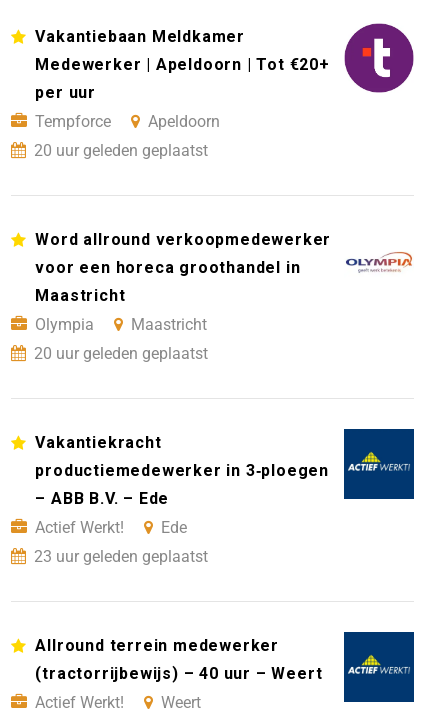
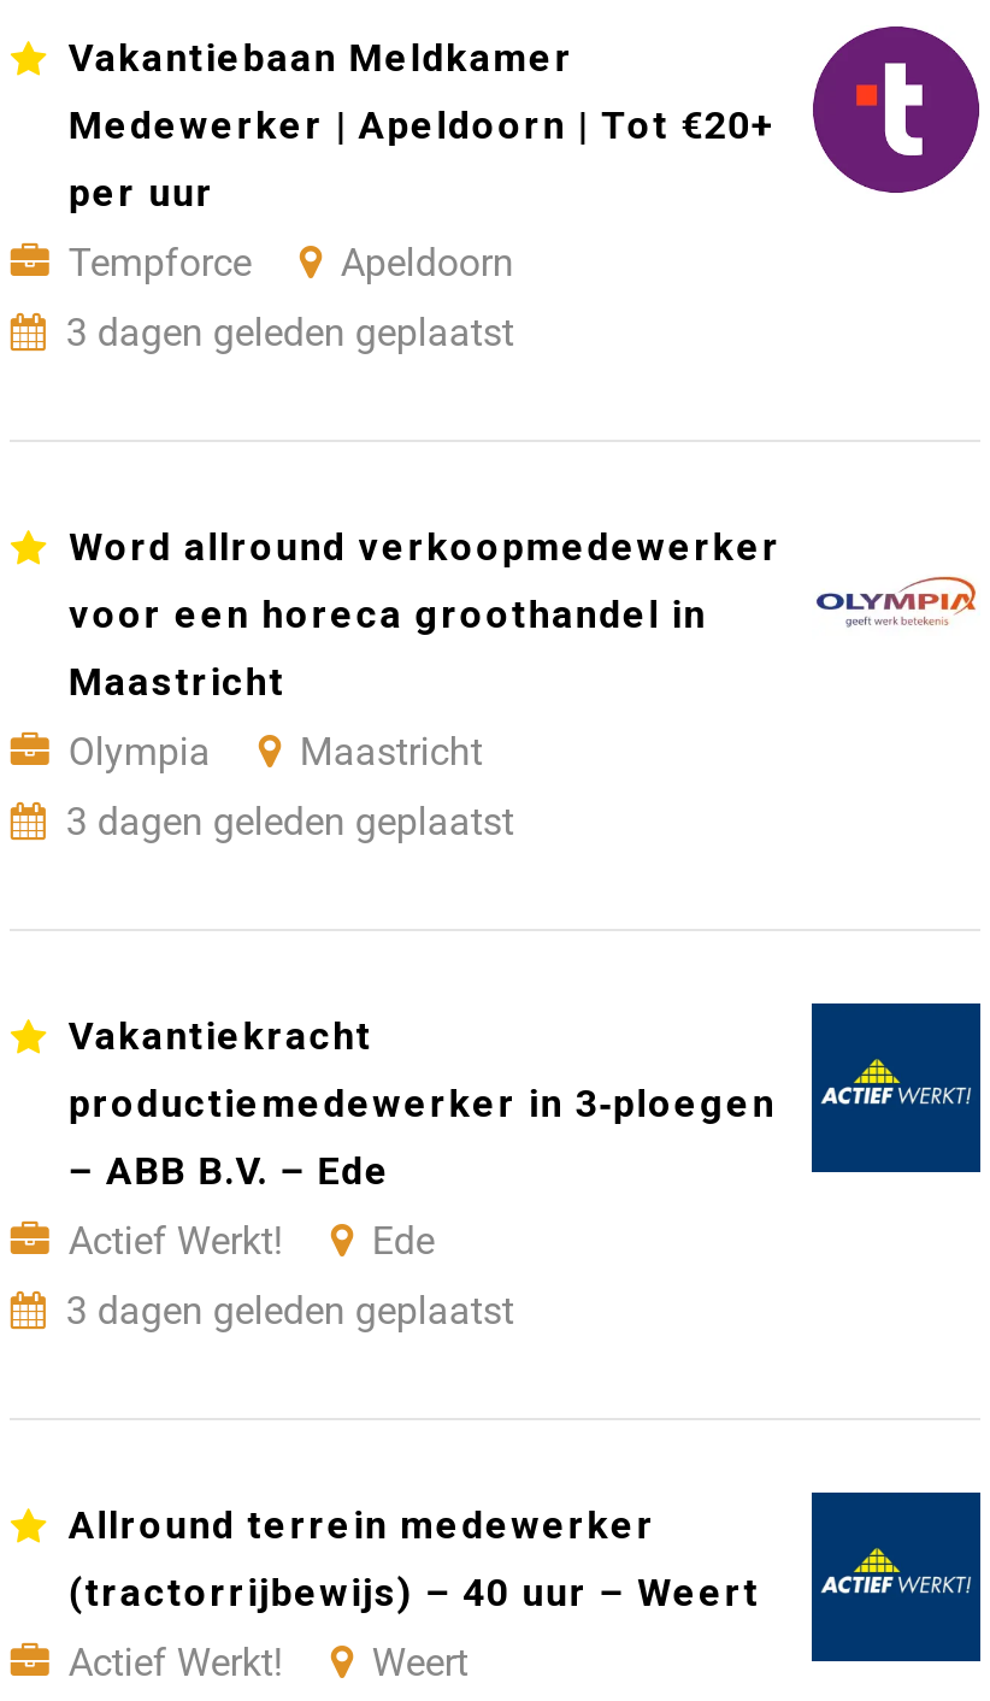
[34,141,208,160] 20 uur geleden geplaatst -> [66,310,514,356] 3 dagen geleden geplaatst
[34,344,208,363] 20 uur geleden geplaatst -> [66,799,514,845] 3 dagen geleden geplaatst
[34,547,208,566] 23 uur geleden geplaatst -> [66,1289,514,1334] 3 dagen geleden geplaatst

